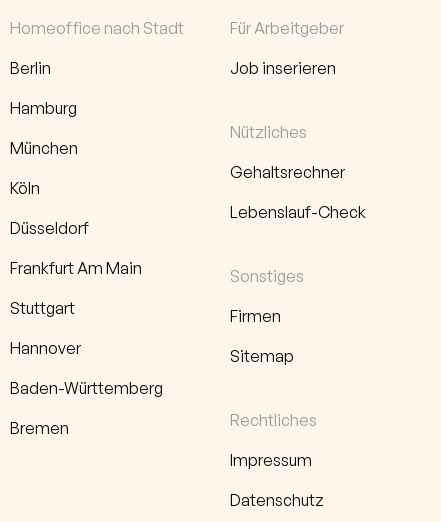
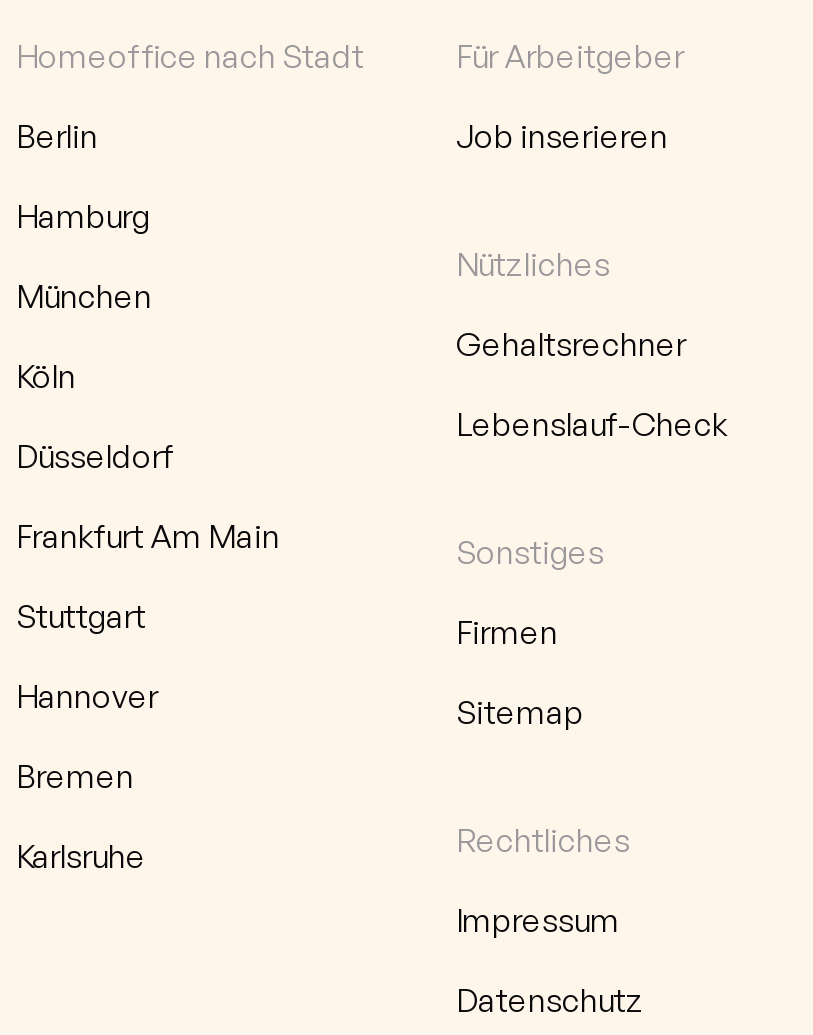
[10,378,163,398] Baden-Württemberg -> none
moved [10,418,69,438] -> [16,756,134,796]: Bremen
none -> [16,836,146,876] Karlsruhe

